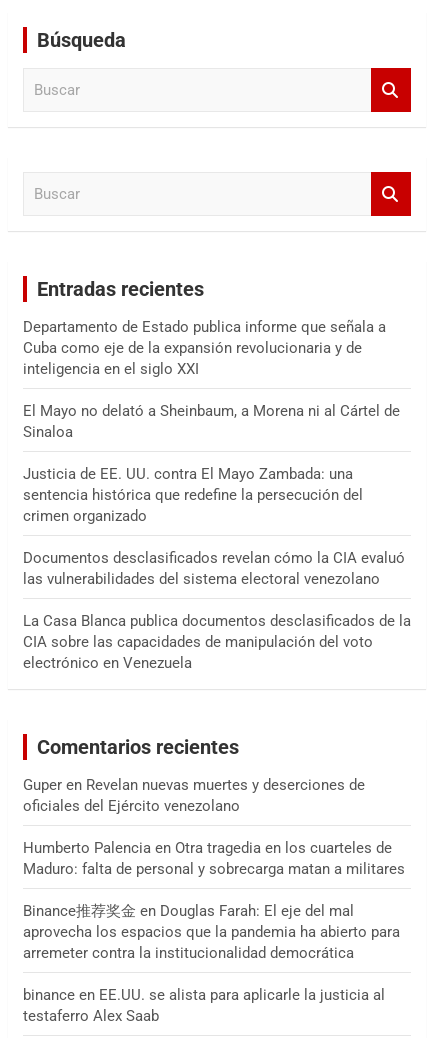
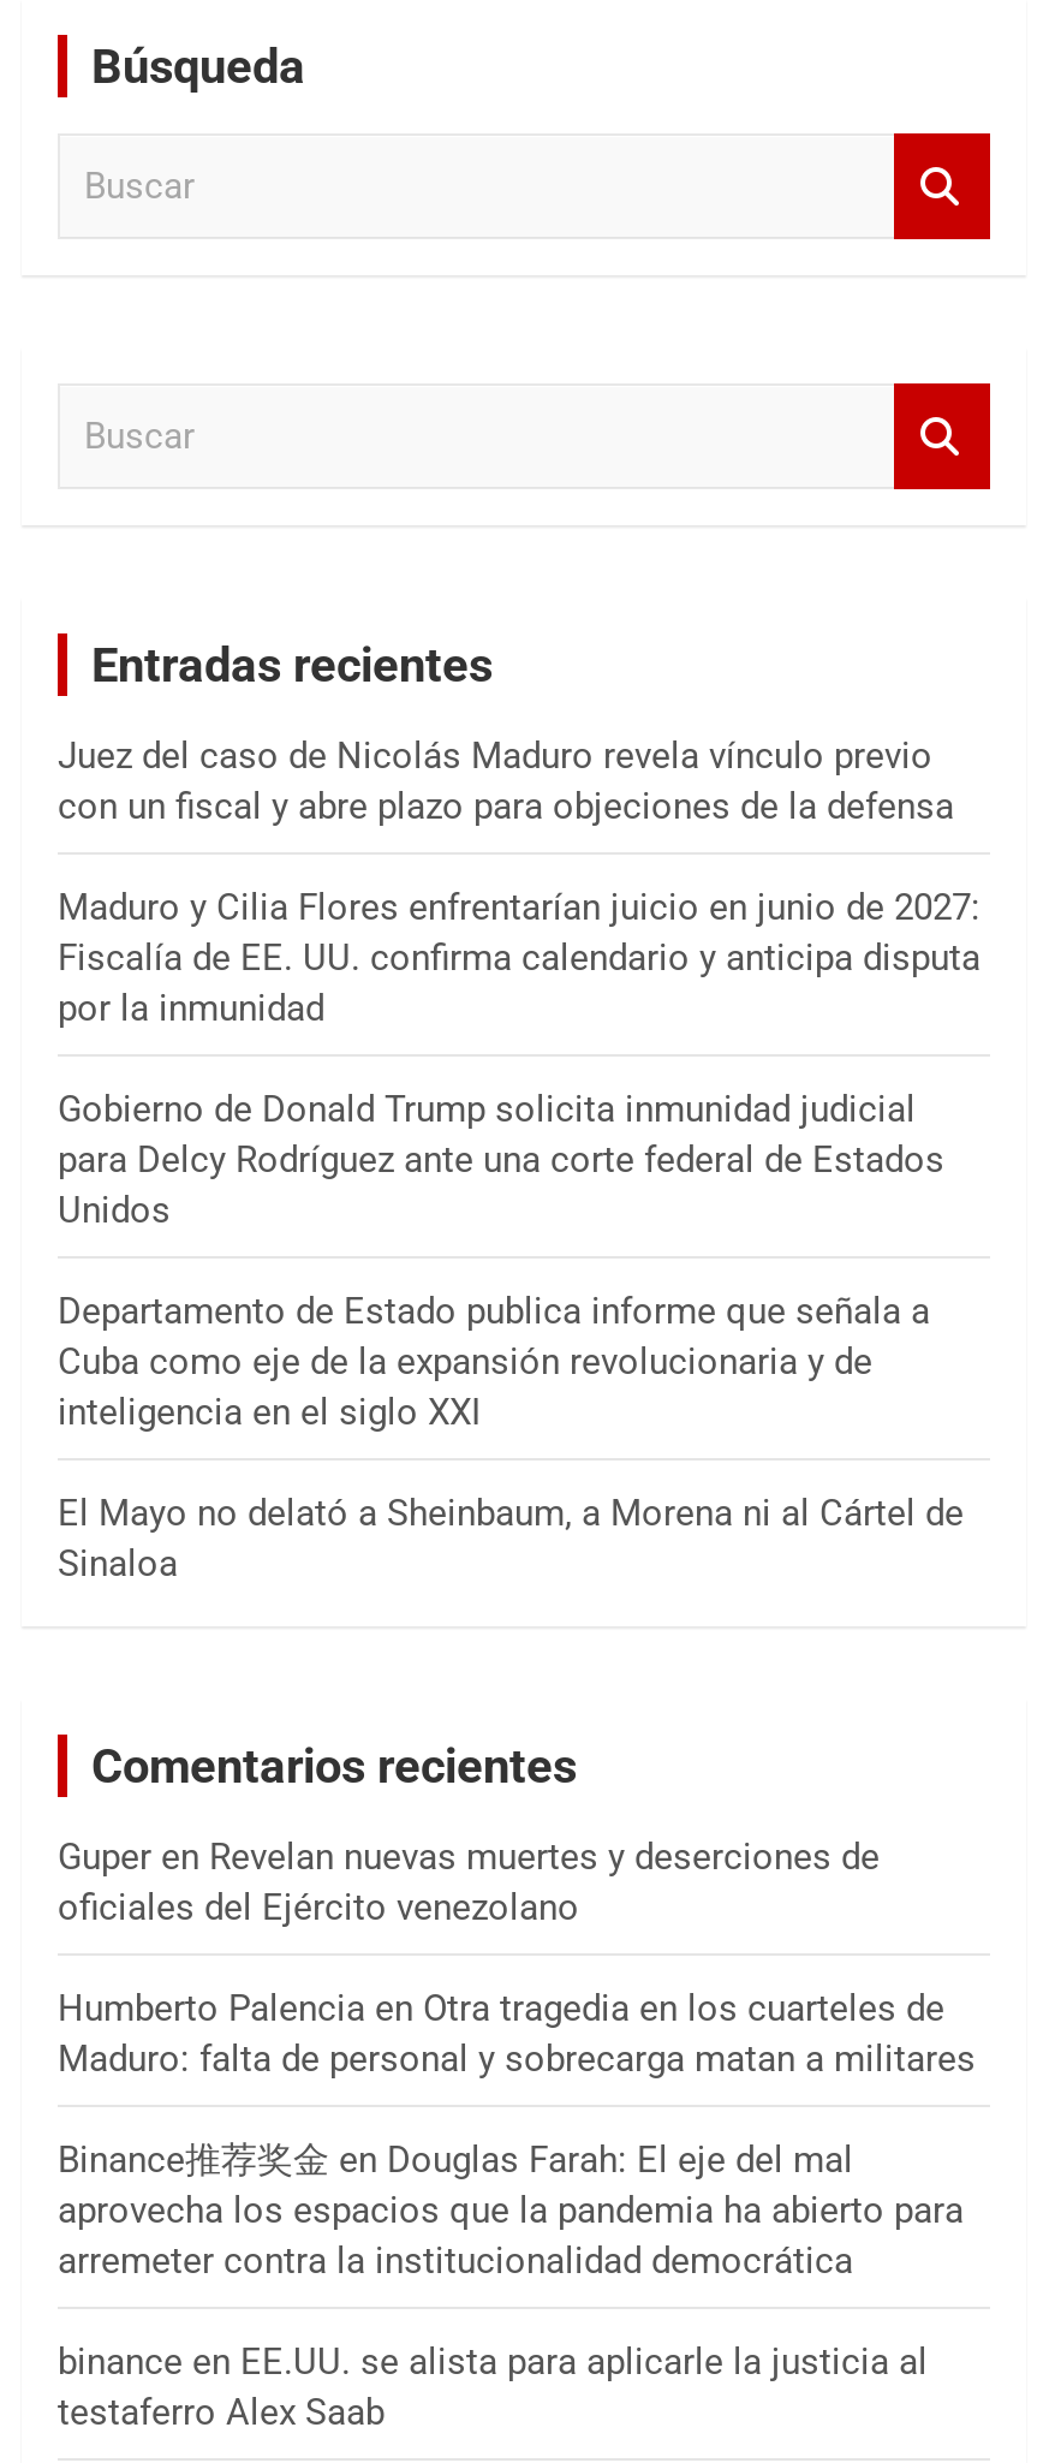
none -> [58,734,980,1232] Juez del caso de Nicolás Maduro revela vínculo previo | con un fiscal y abre plazo para objeciones de la defensa | Maduro y Cilia Flores enfrentarían juicio en junio de 2027: | Fiscalía de EE. UU. confirma calendario y anticipa disputa | por la inmunidad | Gobierno de Donald Trump solicita inmunidad judicial | para Delcy Rodríguez ante una corte federal de Estados | Unidos
moved [23,317,400,440] -> [58,1290,964,1586]: Departamento de Estado publica informe que señala a | Cuba como eje de la expansión revolucionaria y de | inteligencia en el siglo XXI | El Mayo no delató a Sheinbaum, a Morena ni al Cártel de | Sinaloa
[23,464,411,671] Justicia de EE. UU. contra El Mayo Zambada: una | sentencia histórica que redefine la persecución del | crimen organizado | Documentos desclasificados revelan cómo la CIA evaluó | las vulnerabilidades del sistema electoral venezolano | La Casa Blanca publica documentos desclasificados de la | CIA sobre las capacidades de manipulación del voto | electrónico en Venezuela -> none

